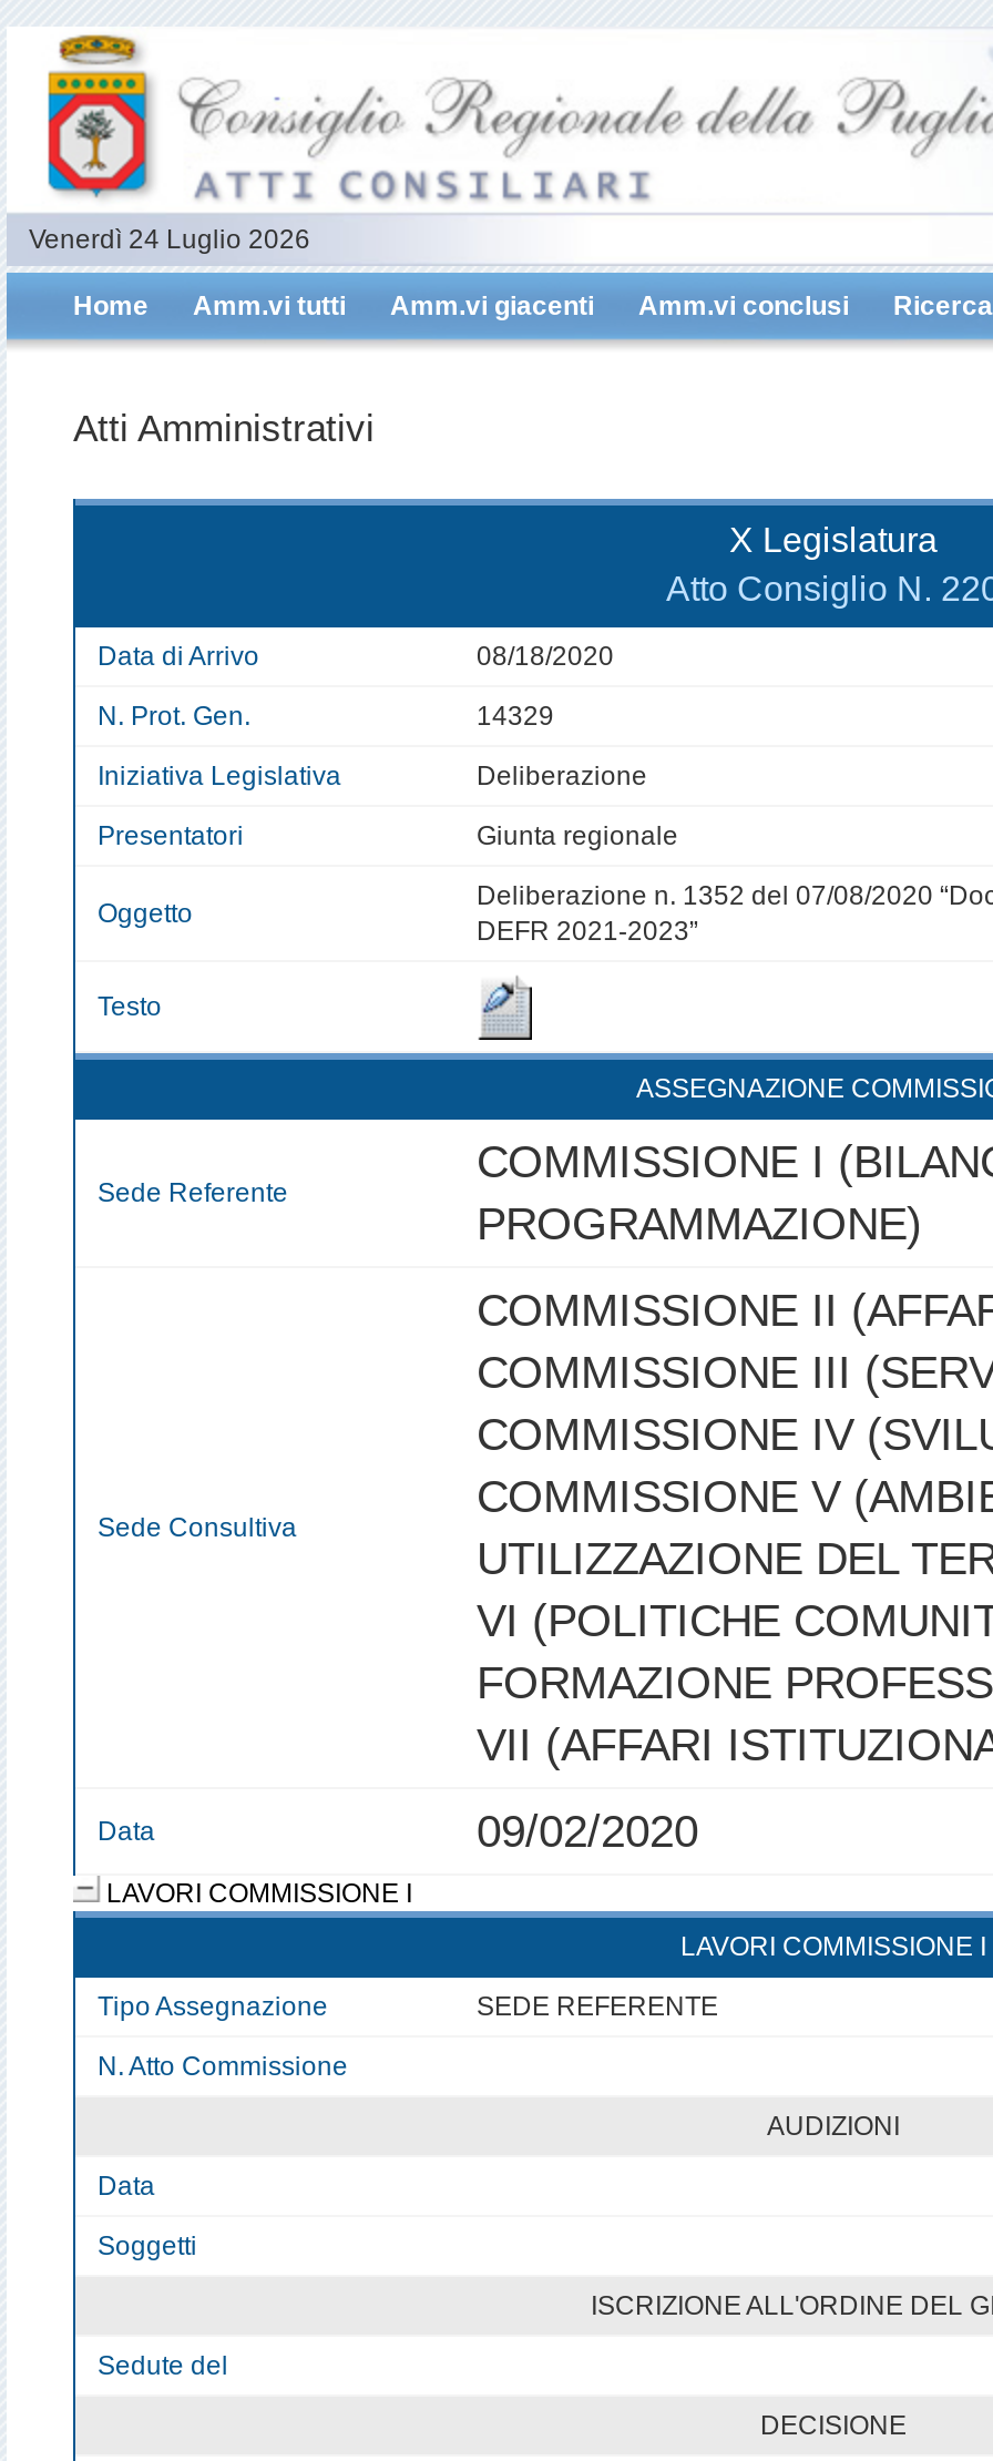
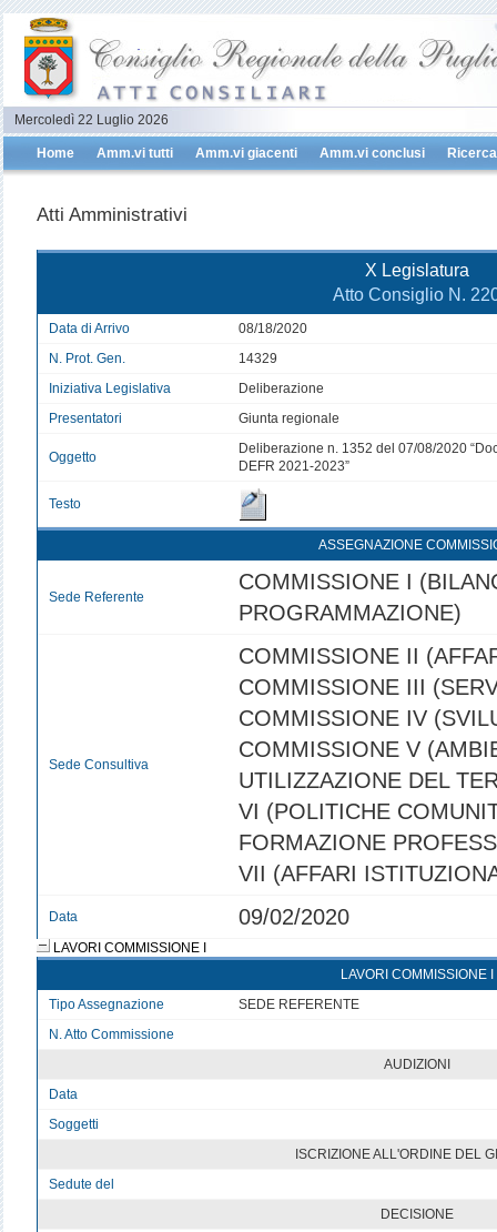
[29,224,310,255] Venerdì 24 Luglio 2026 -> [14,112,169,128] Mercoledì 22 Luglio 2026

